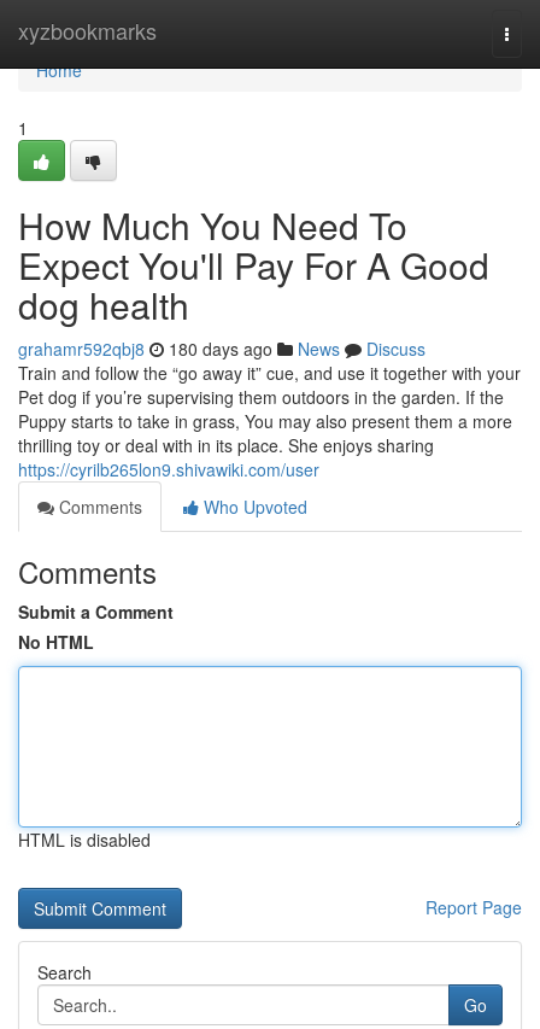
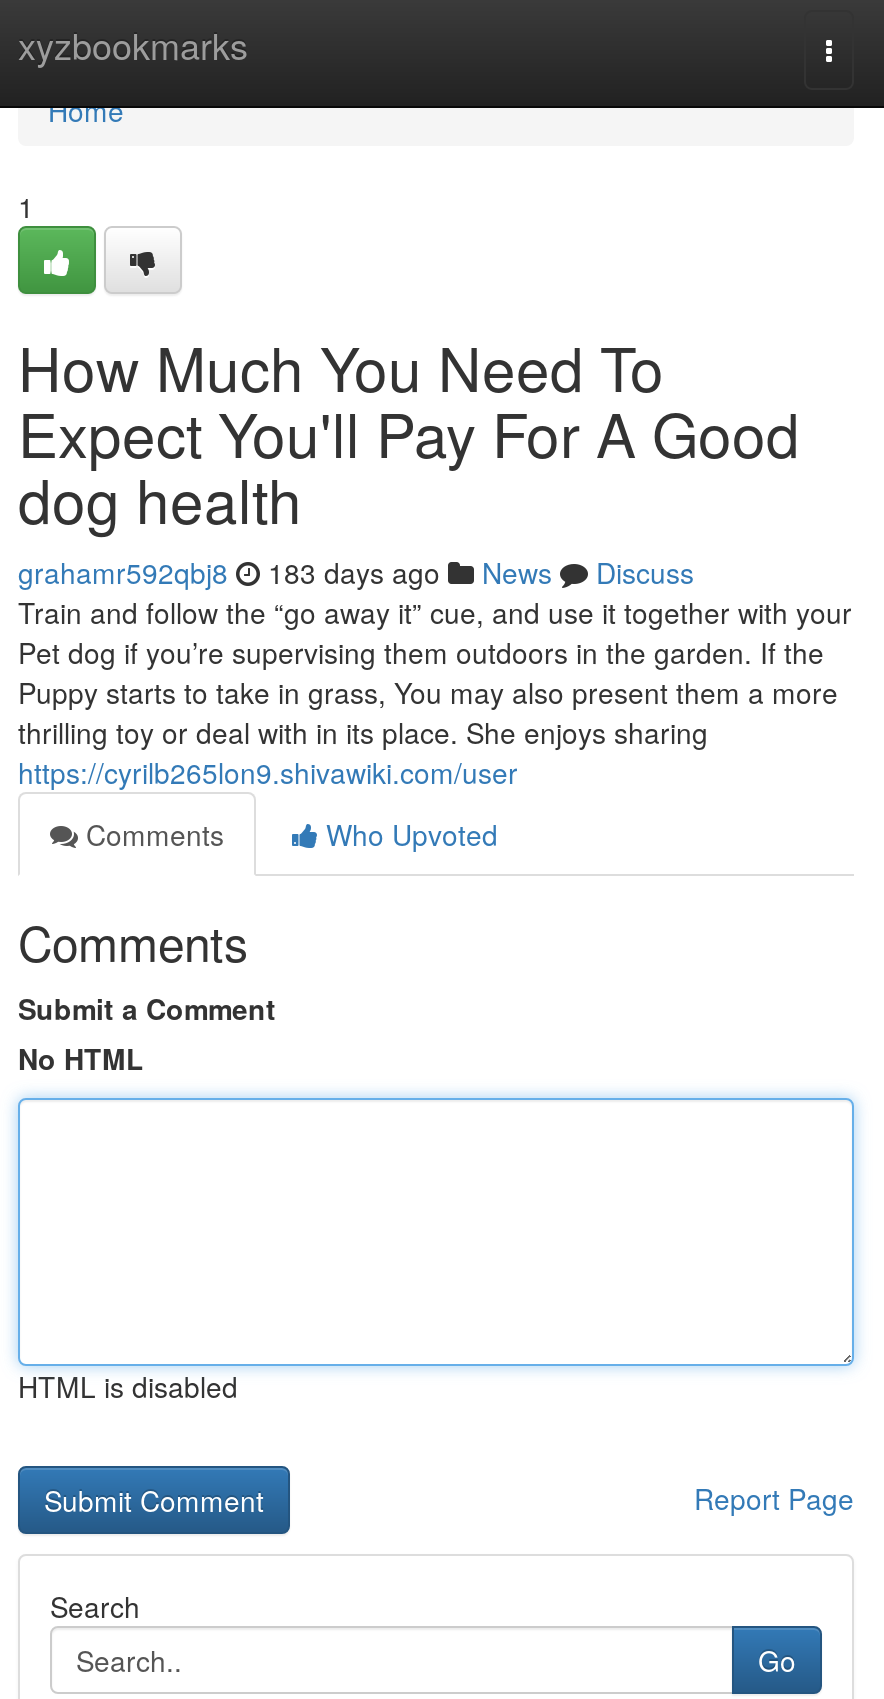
[18,337,425,361] grahamr592qbj8 180 days ago News Discuss -> [18,552,694,592] grahamr592qbj8 183 days ago News Discuss

